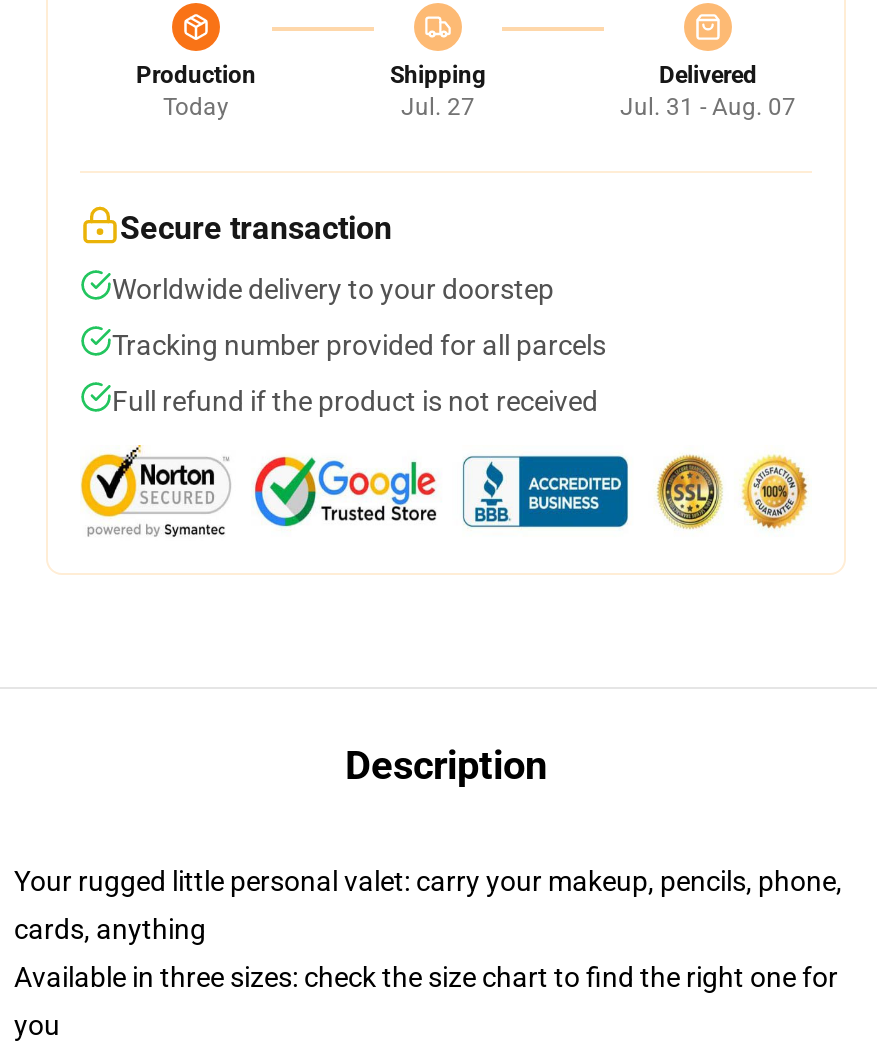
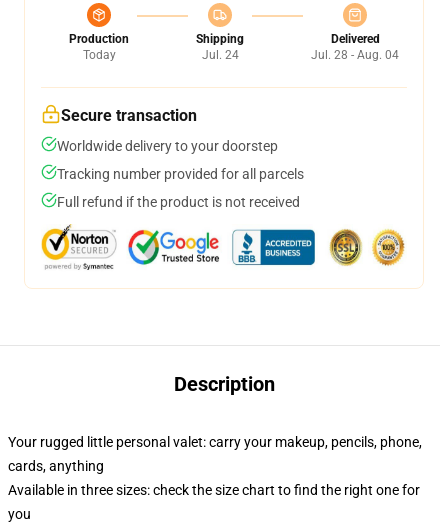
[401,93,475,121] Jul. 27 -> [201,48,238,62] Jul. 24
[620,93,796,121] Jul. 31 - Aug. 07 -> [311,48,399,62] Jul. 28 - Aug. 04

